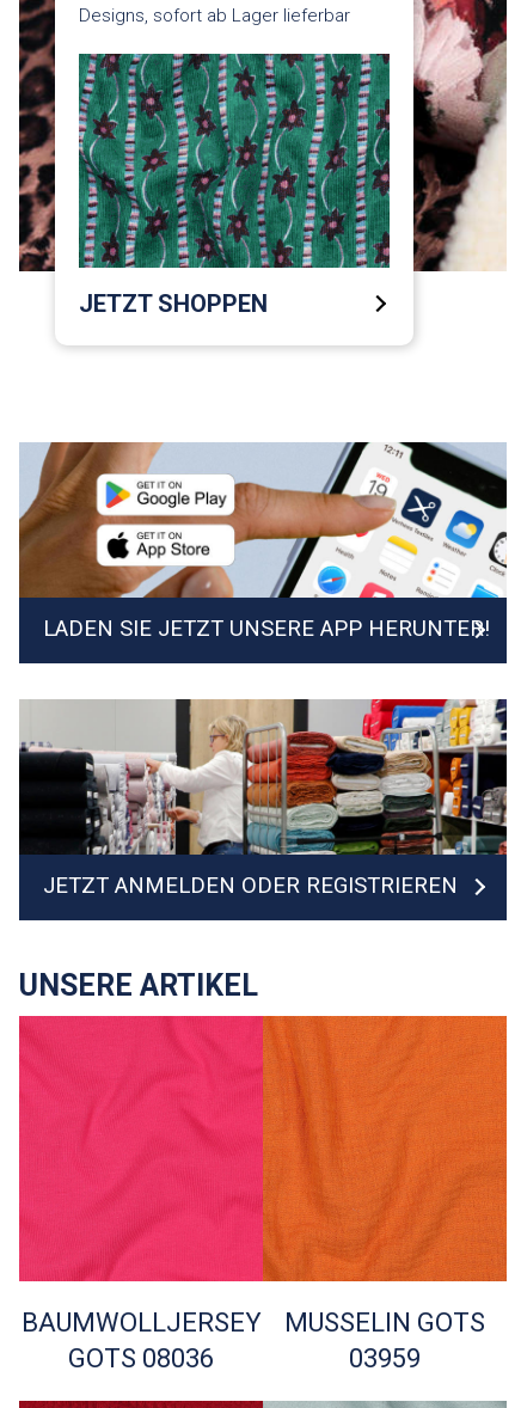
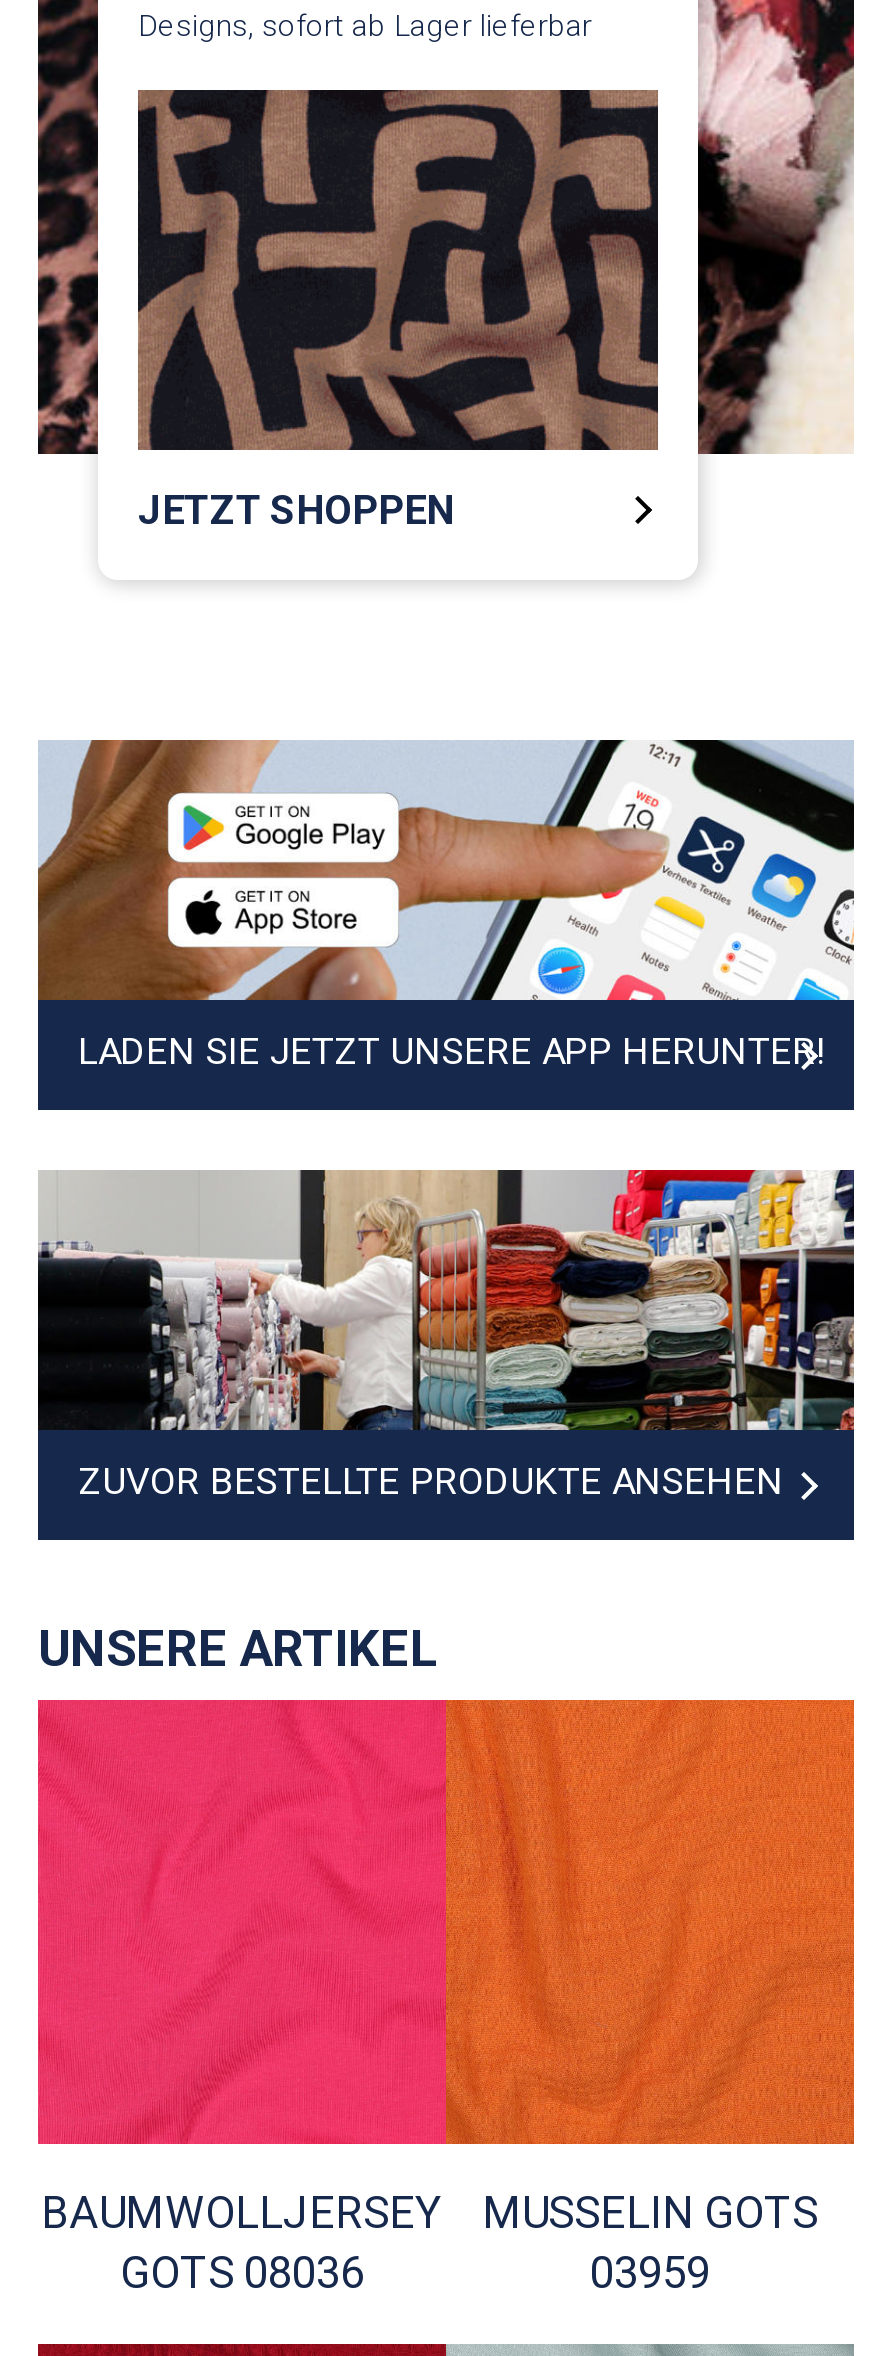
[78,53,391,269] [image] -> [136,88,660,452] [image]
[43,872,458,899] JETZT ANMELDEN ODER REGISTRIEREN -> [78,1460,784,1504] ZUVOR BESTELLTE PRODUKTE ANSEHEN

